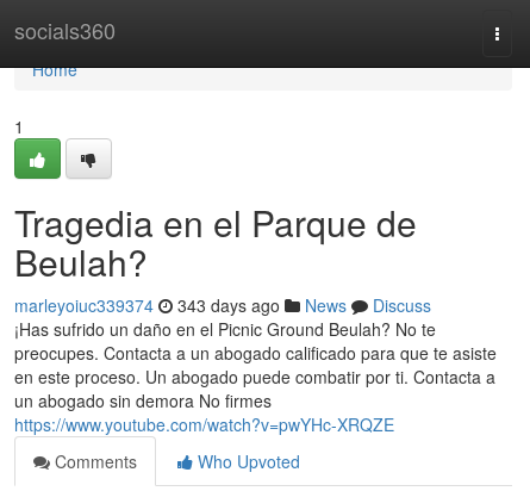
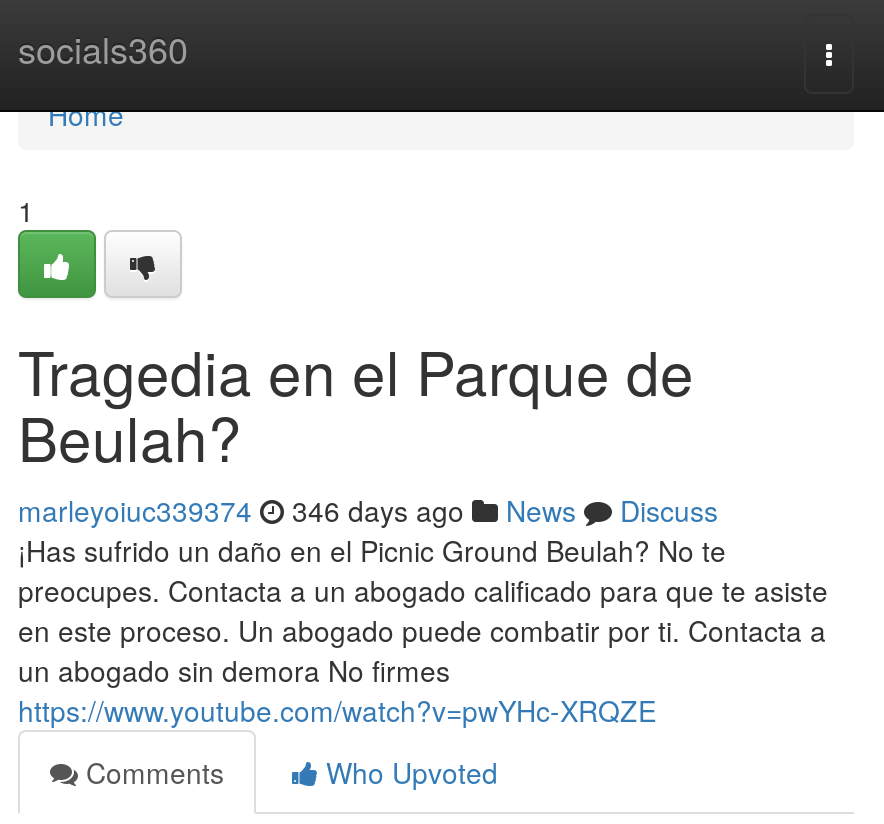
[14,293,431,317] marleyoiuc339374 343 days ago News Discuss -> [18,490,718,530] marleyoiuc339374 346 days ago News Discuss

